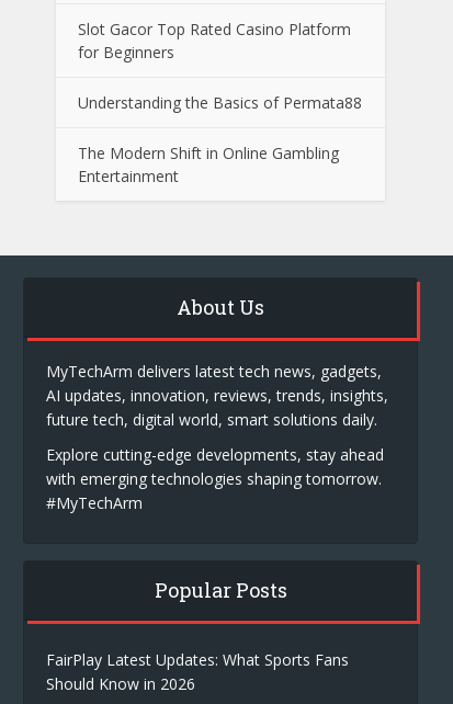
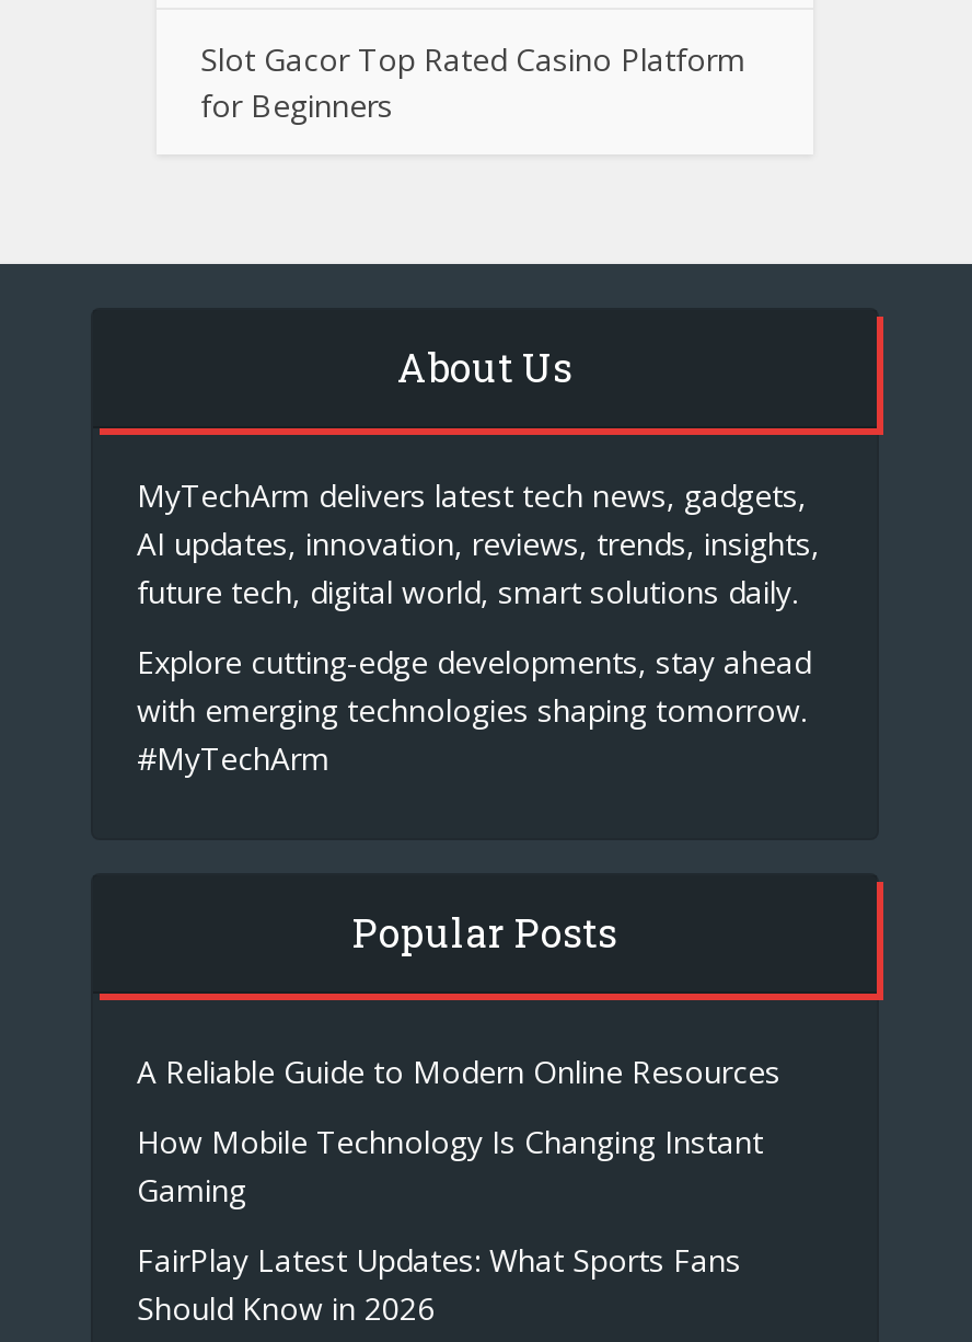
[78,92,362,186] Understanding the Basics of Permata88 | The Modern Shift in Online Gambling | Entertainment -> none
moved [46,294,388,603] -> [137,341,820,959]: About Us | MyTechArm delivers latest tech news, gadgets, | AI updates, innovation, reviews, trends, insights, | future tech, digital world, smart solutions daily. | Explore cutting-edge developments, stay ahead | with emerging technologies shaping tomorrow. | #MyTechArm | Popular Posts
none -> [137,1051,780,1211] A Reliable Guide to Modern Online Resources | How Mobile Technology Is Changing Instant | Gaming

